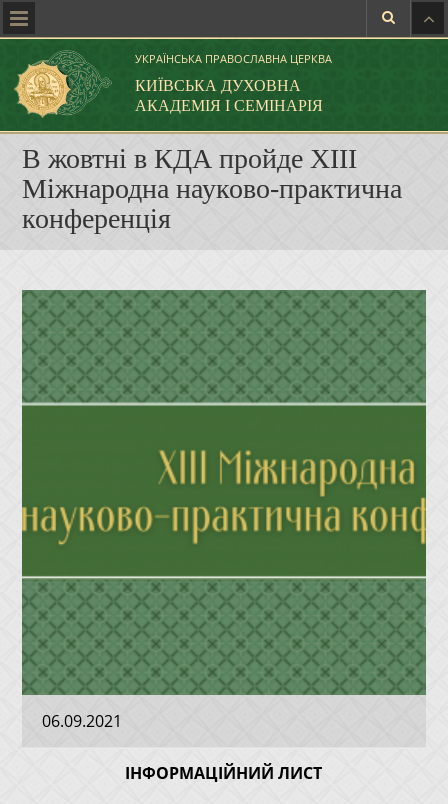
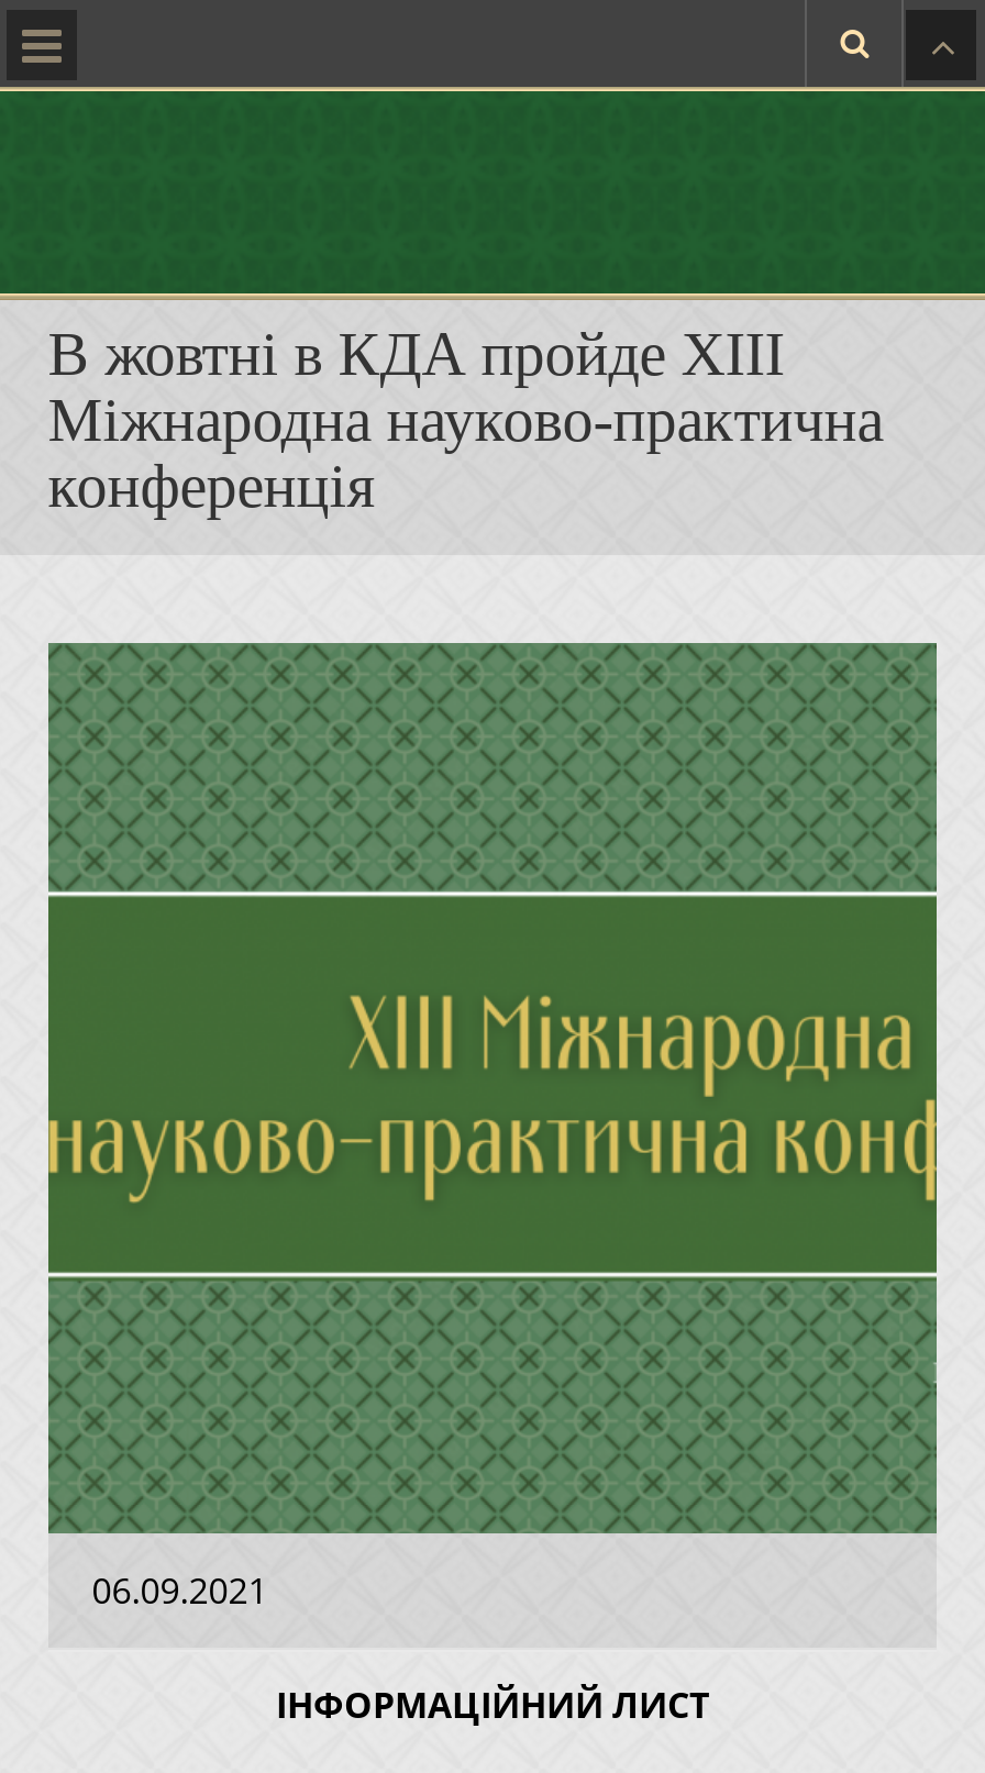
[14,50,332,118] [image] | УКРАЇНСЬКА ПРАВОСЛАВНА ЦЕРКВА | КИЇВСЬКА ДУХОВНА | АКАДЕМІЯ І СЕМІНАРІЯ -> none

